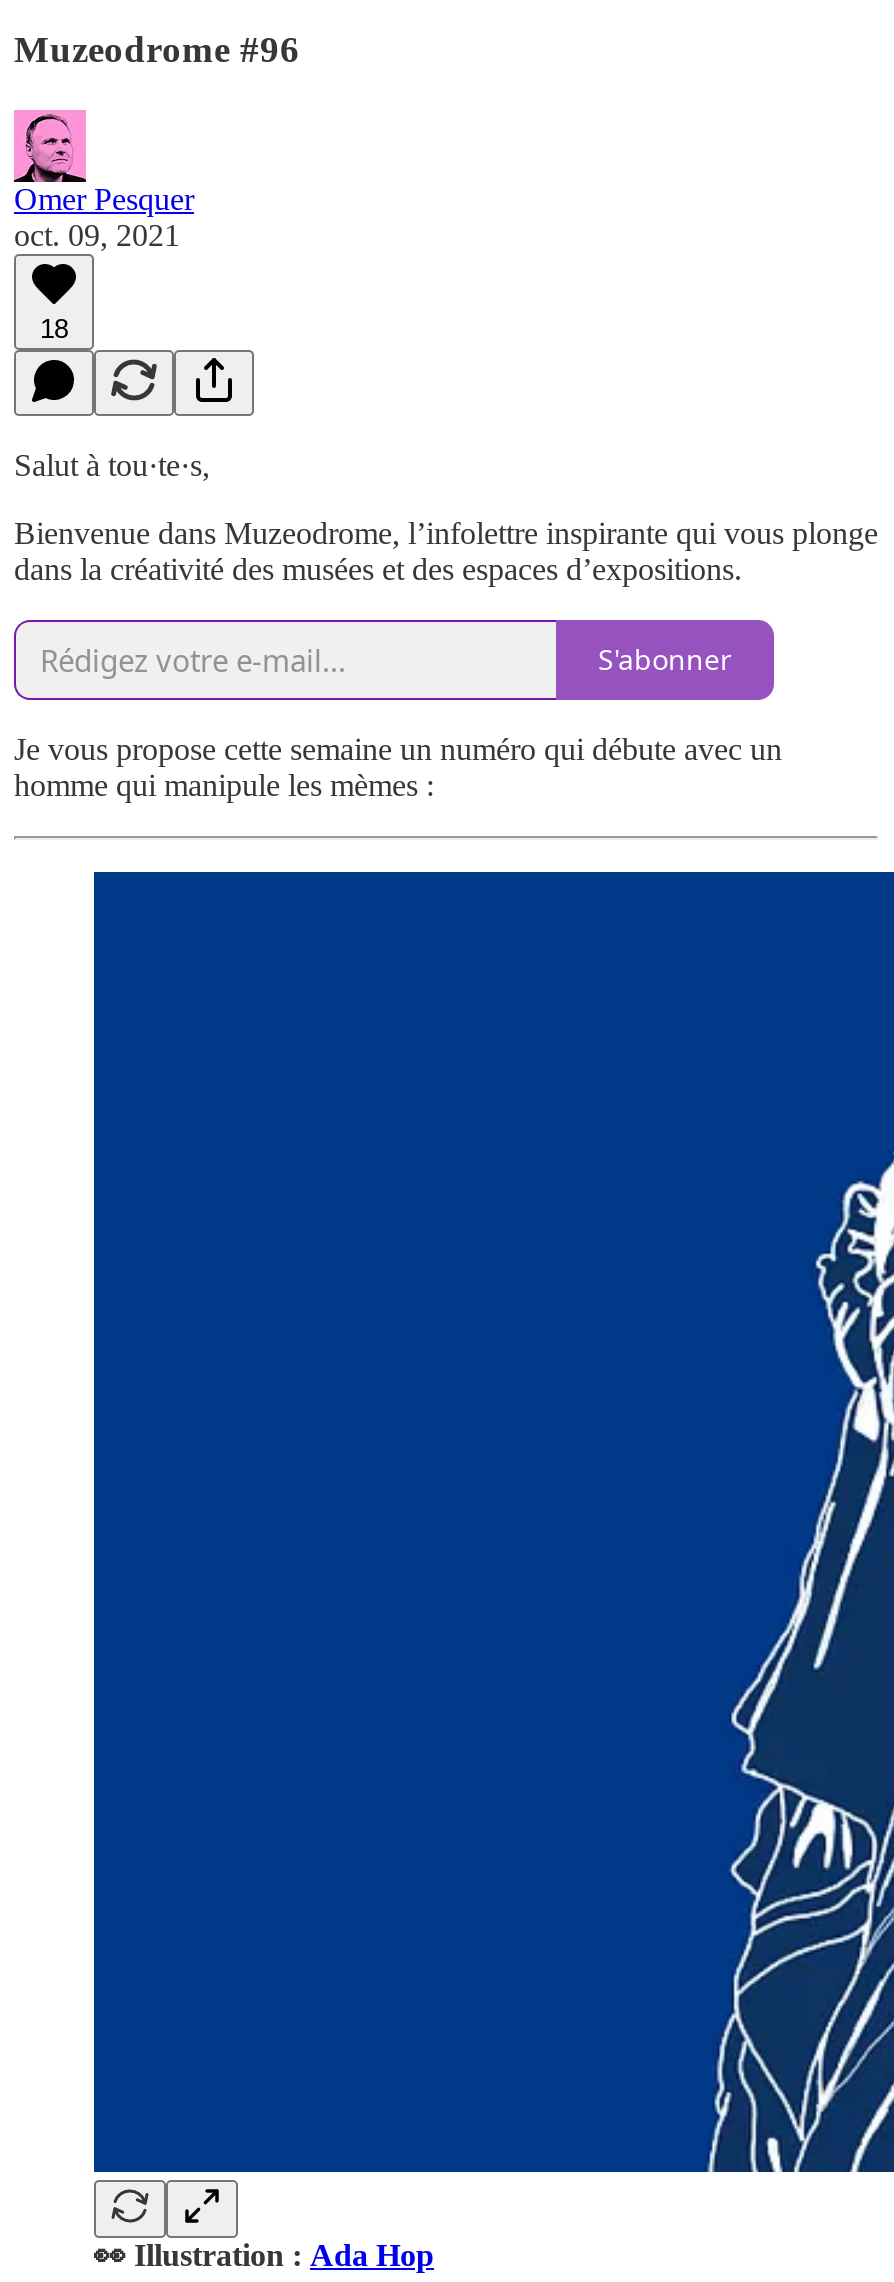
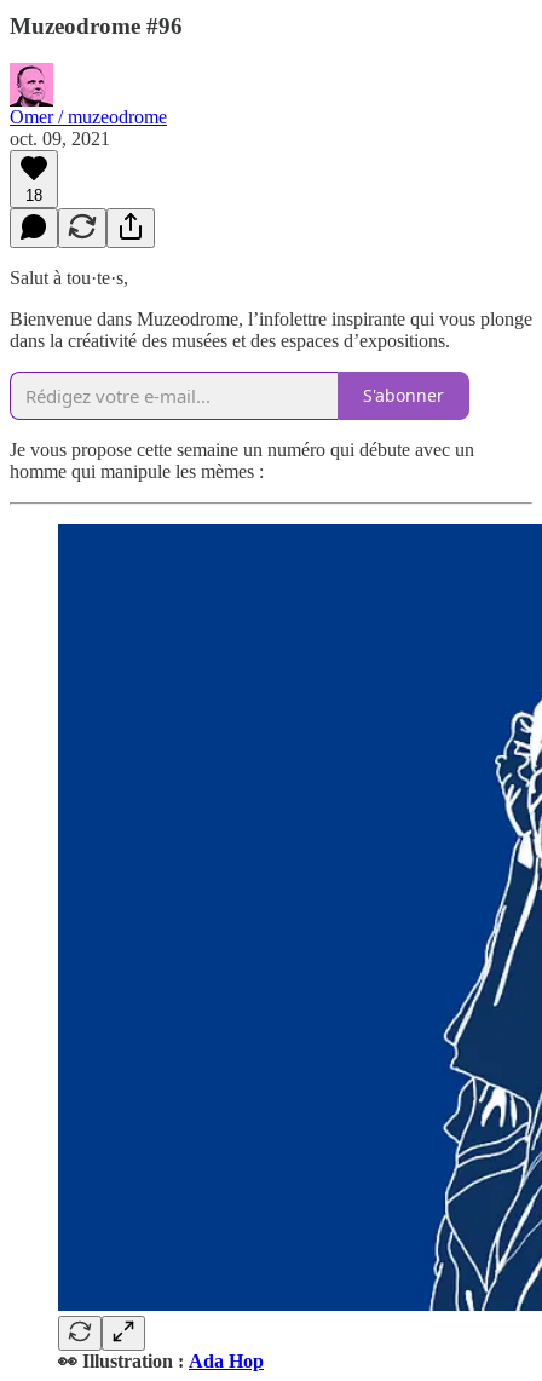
[14,181,194,215] Omer Pesquer -> [10,106,167,126] Omer / muzeodrome

